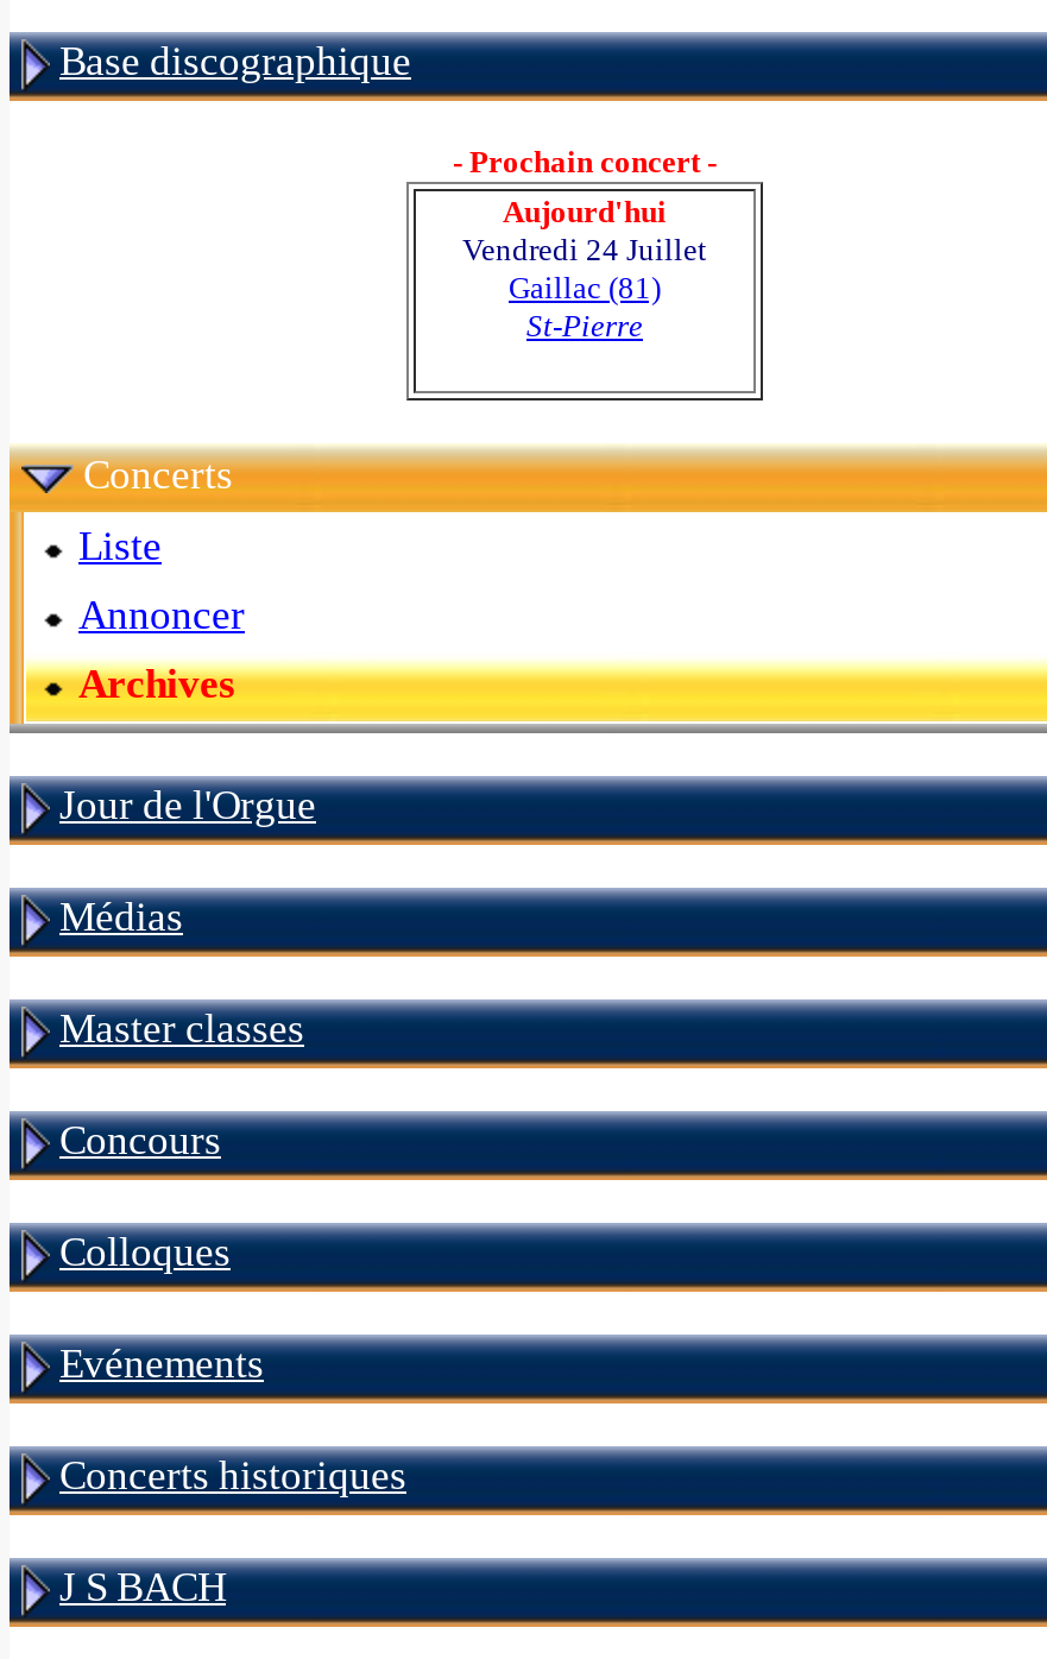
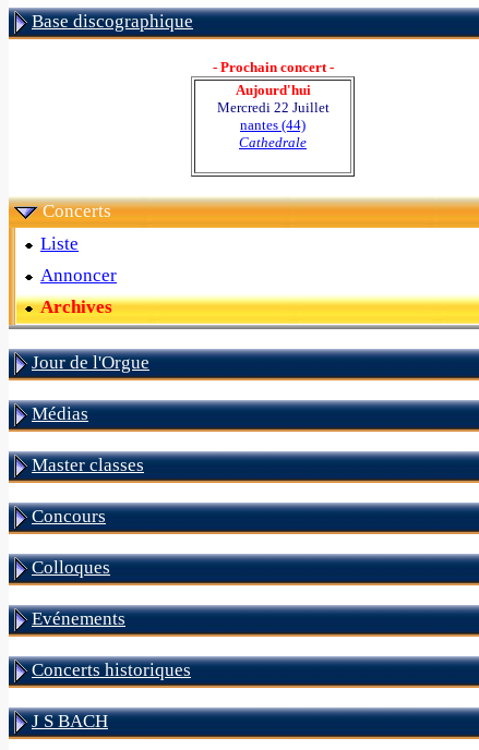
[462,232,707,343] Vendredi 24 Juillet | Gaillac (81) | St-Pierre -> [217,99,329,150] Mercredi 22 Juillet | nantes (44) | Cathedrale

